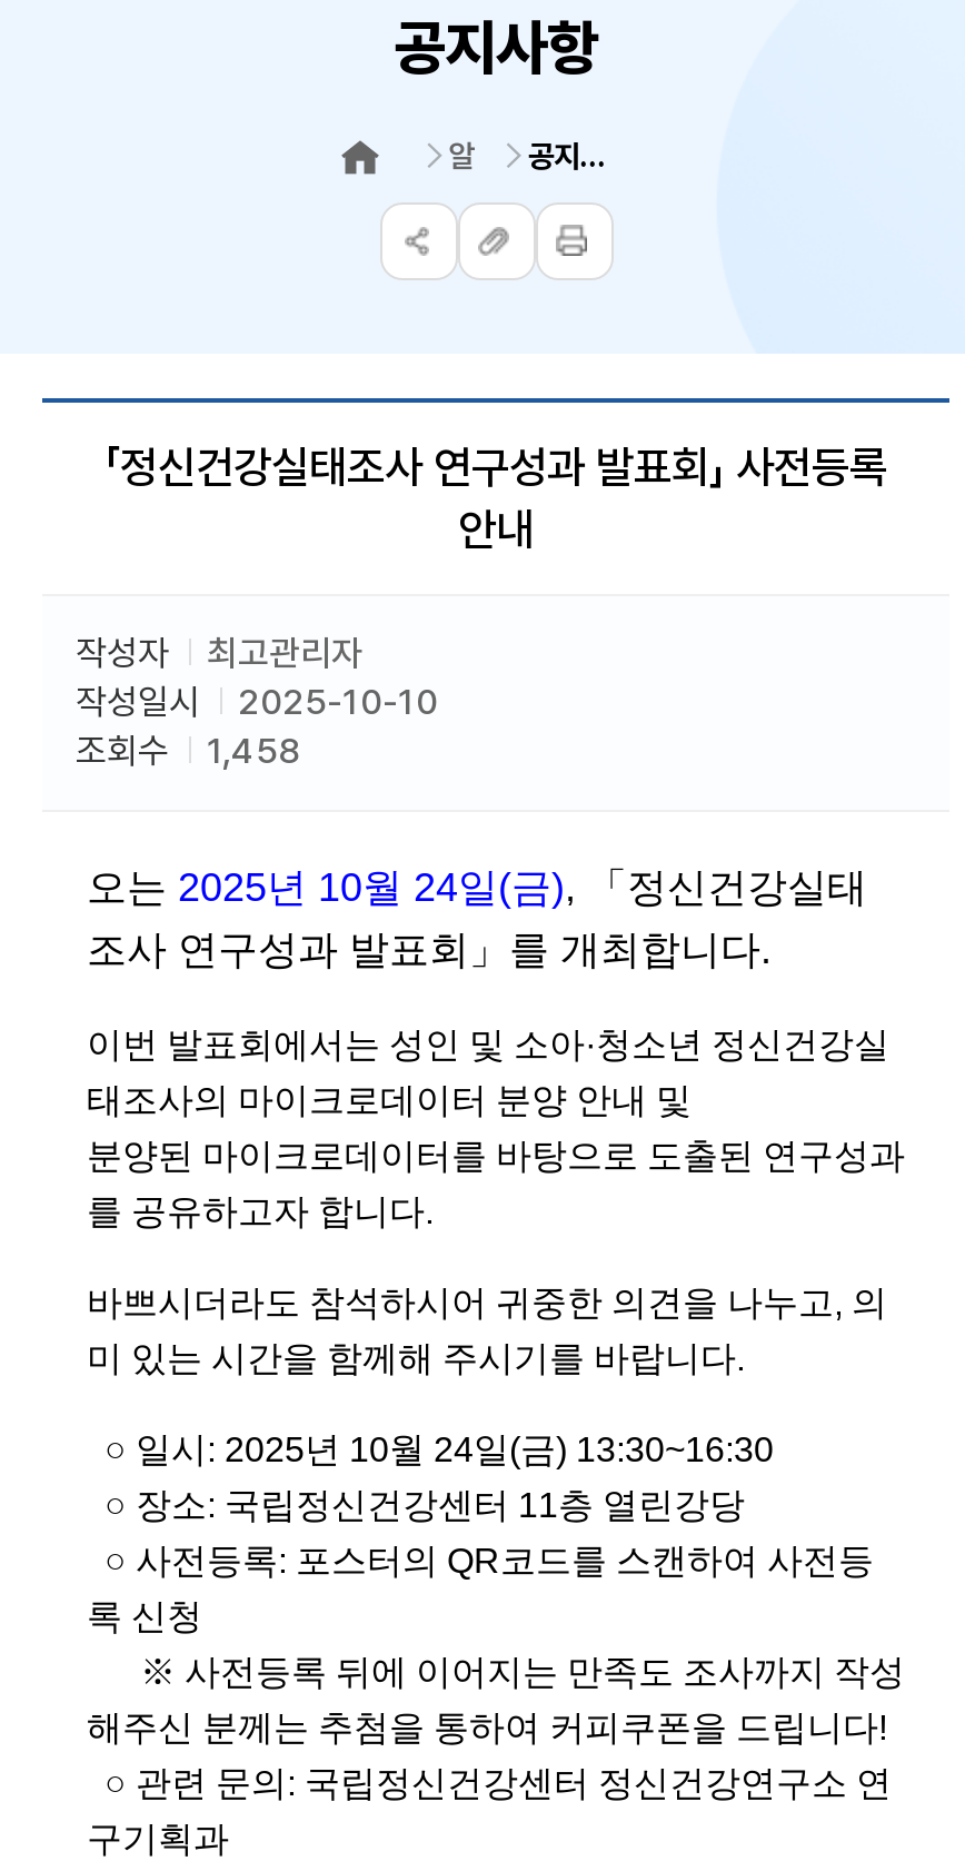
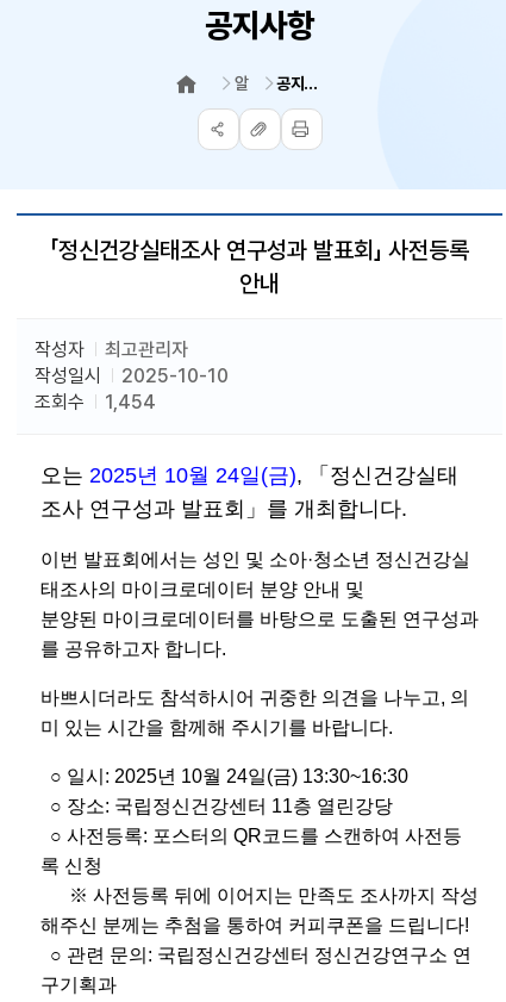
[76,730,300,772] 조회수 1,458 -> [35,391,156,413] 조회수 1,454

